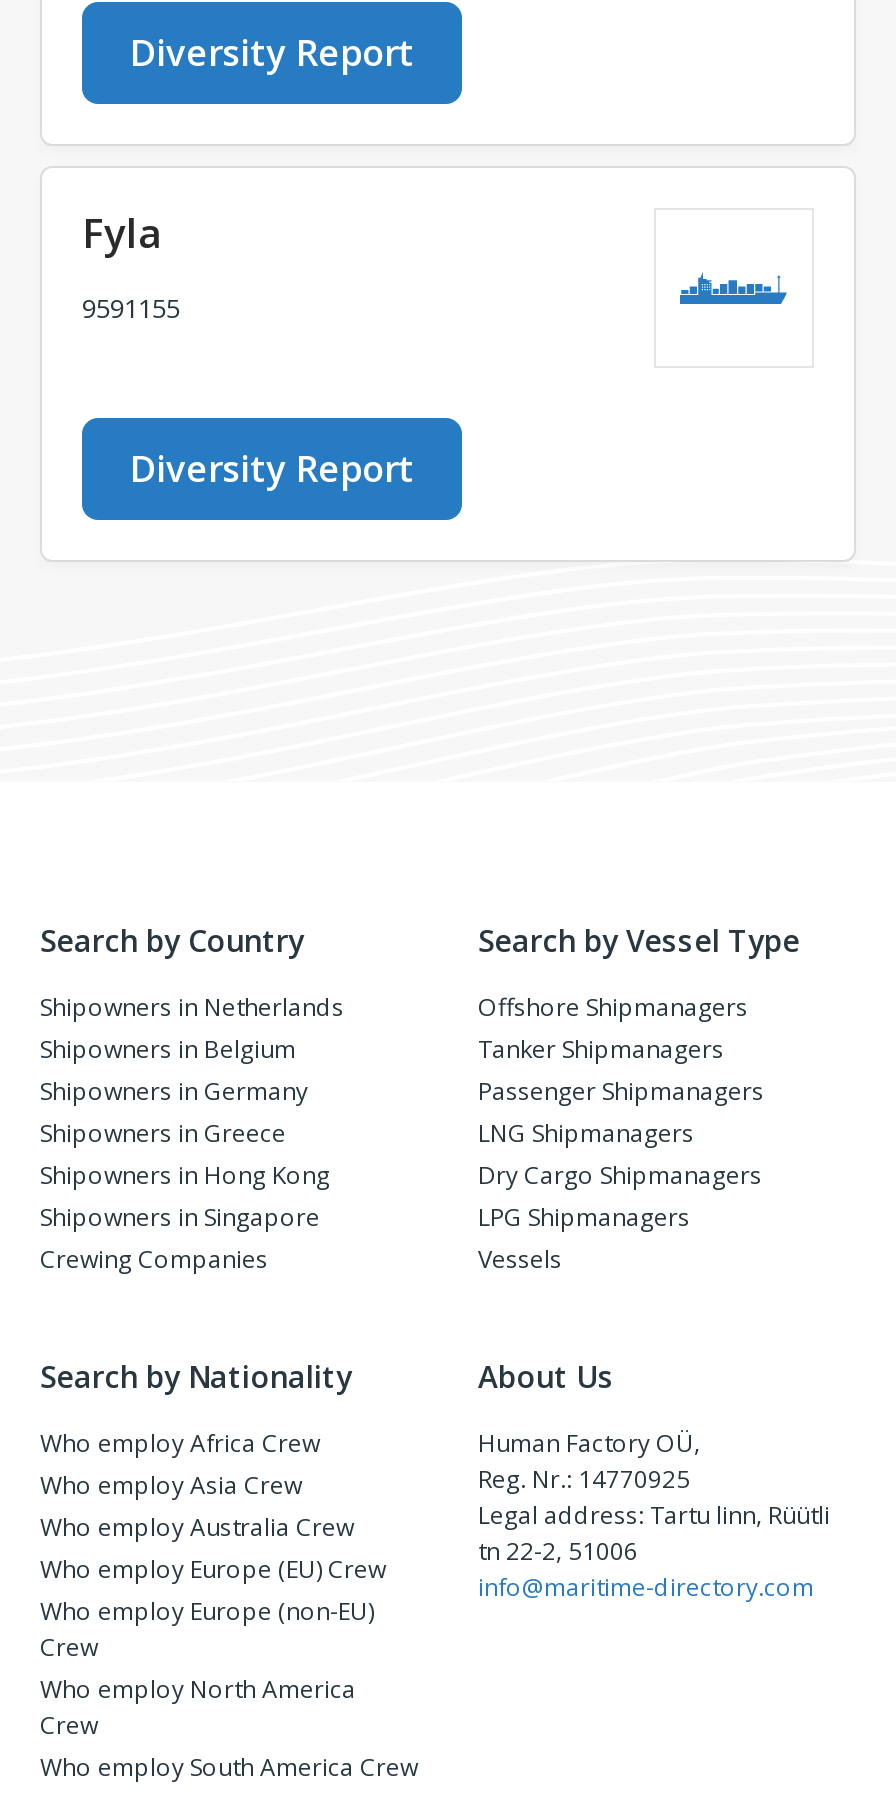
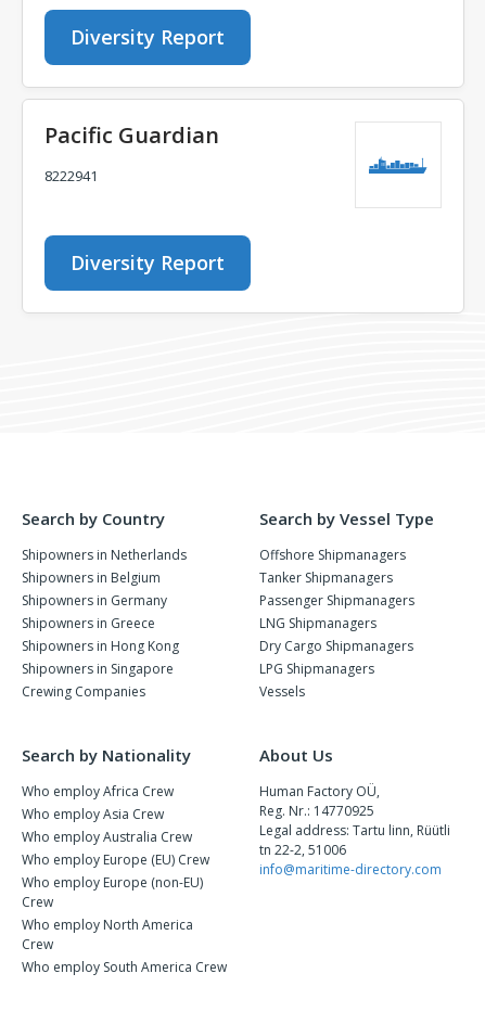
[82,206,162,260] Fyla -> [44,120,219,150] Pacific Guardian
[82,290,180,326] 9591155 -> [44,166,98,185] 8222941

